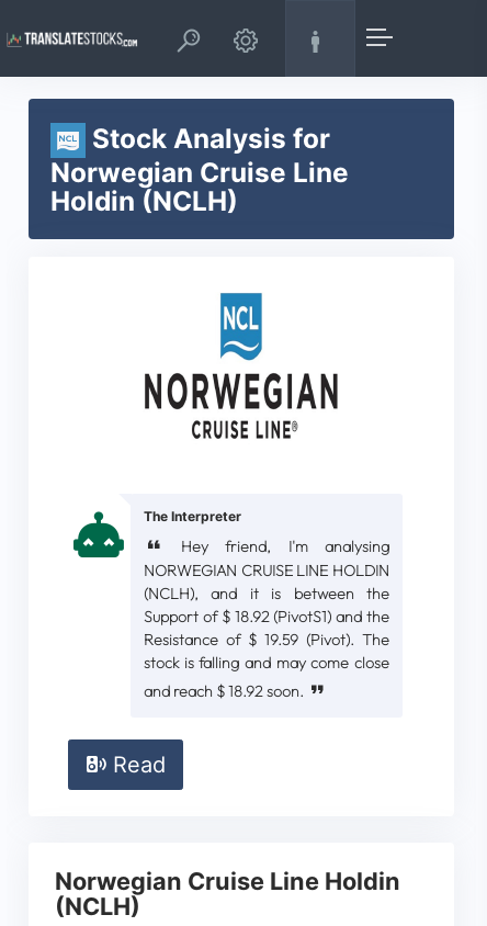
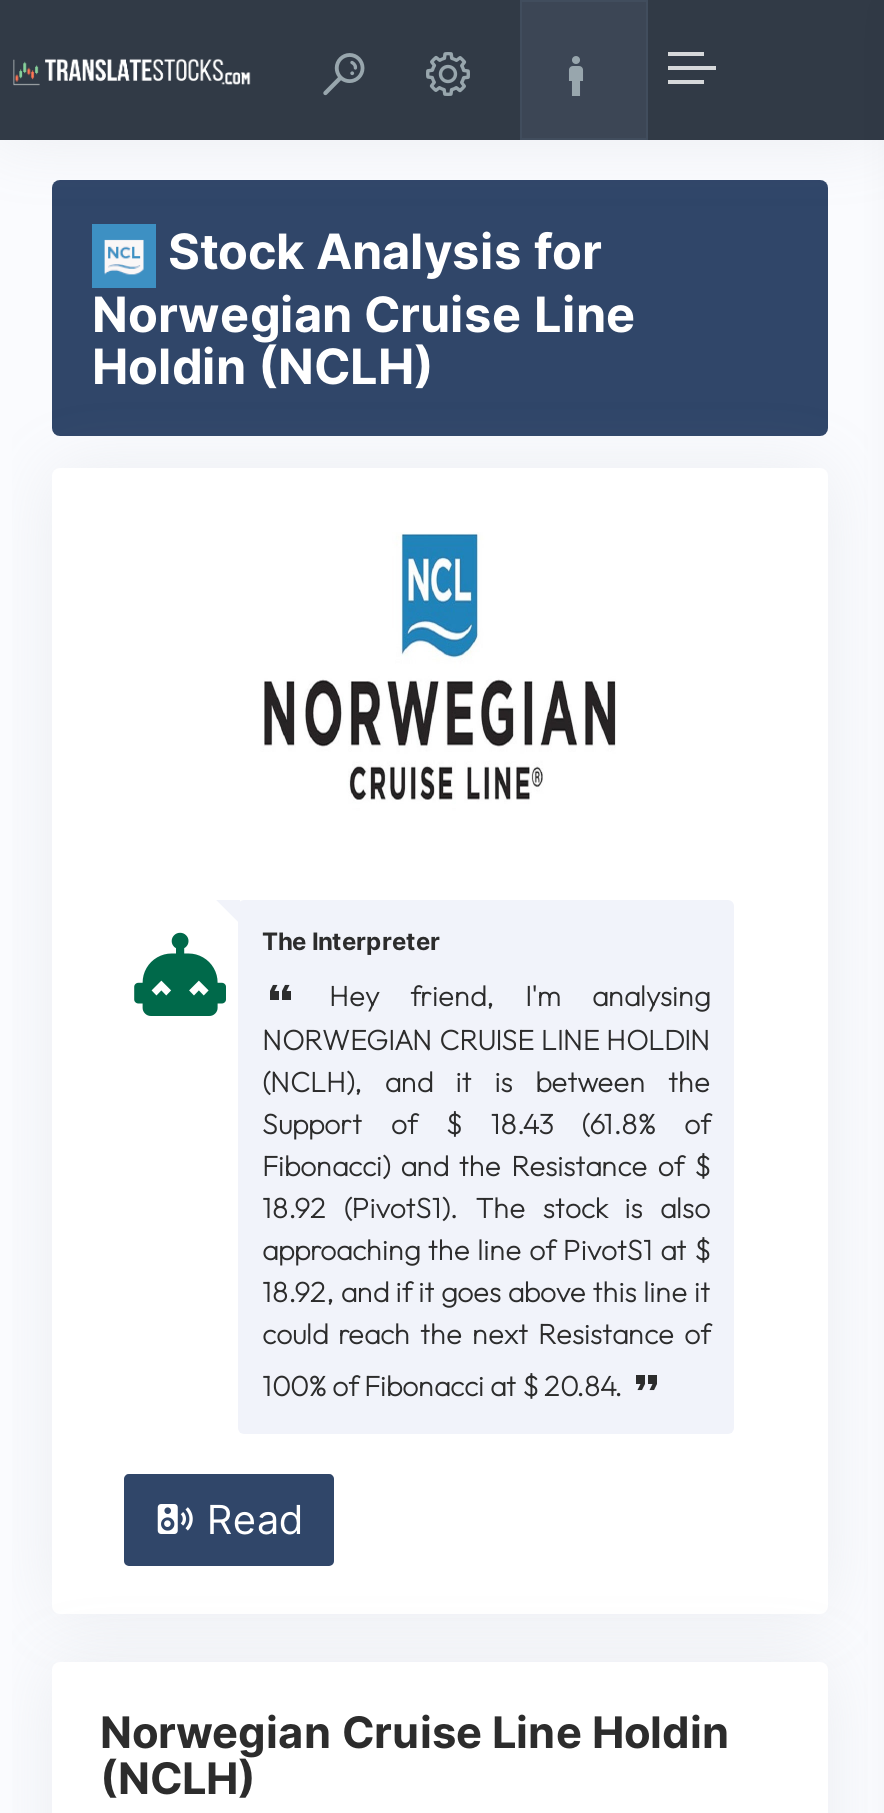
[144,607,389,701] Support of $ 18.92 (PivotS1) and the | Resistance of $ 19.59 (Pivot). The | stock is falling and may come close | and reach $ 18.92 soon. -> [262,1106,710,1404] Support of $ 18.43 (61.8% of | Fibonacci) and the Resistance of $ | 18.92 (PivotS1). The stock is also | approaching the line of PivotS1 at $ | 18.92, and if it goes above this line it | could reach the next Resistance of | 100% of Fibonacci at $ 20.84.

